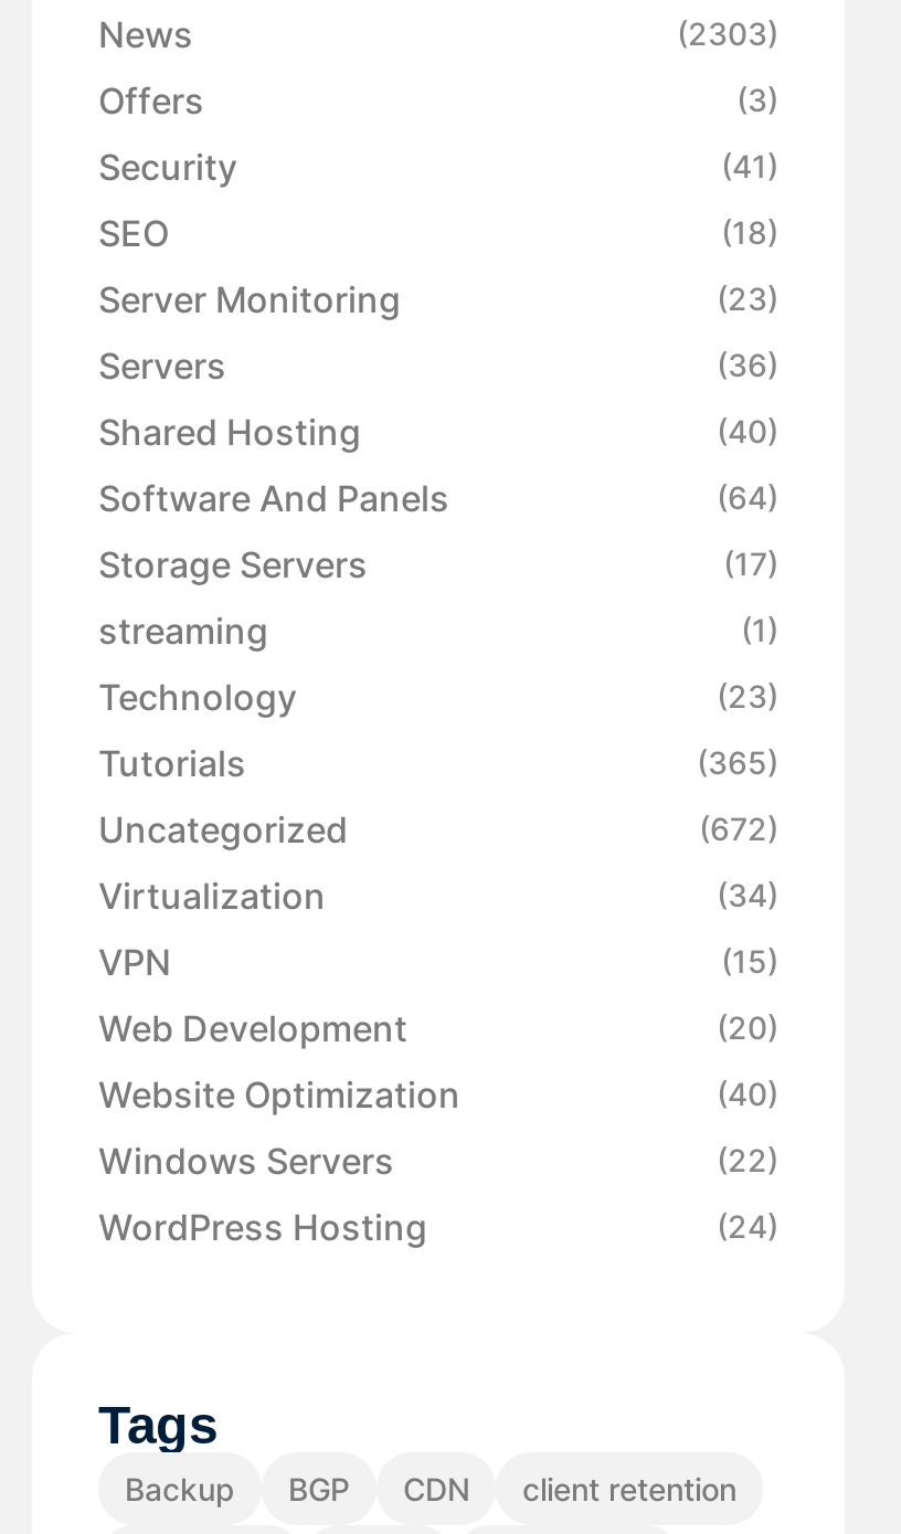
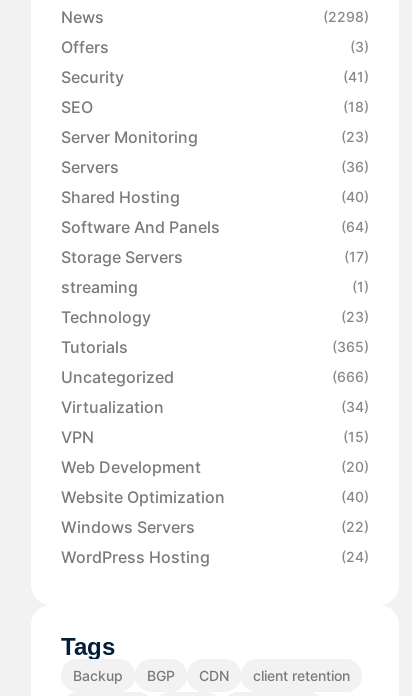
[677,15,778,52] (2303) -> [323,8,369,25] (2298)
[699,810,778,848] (672) -> [332,368,369,385] (666)

